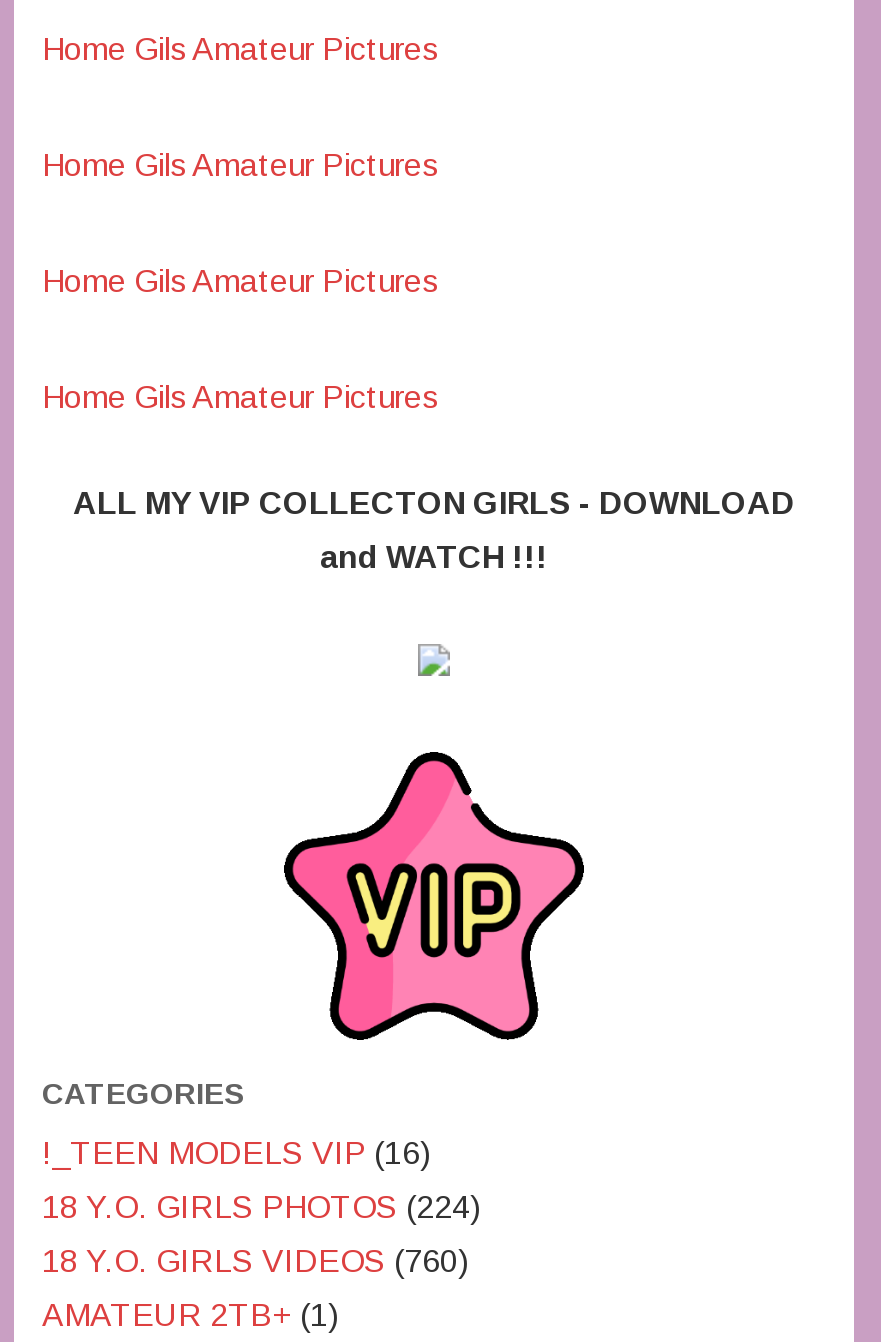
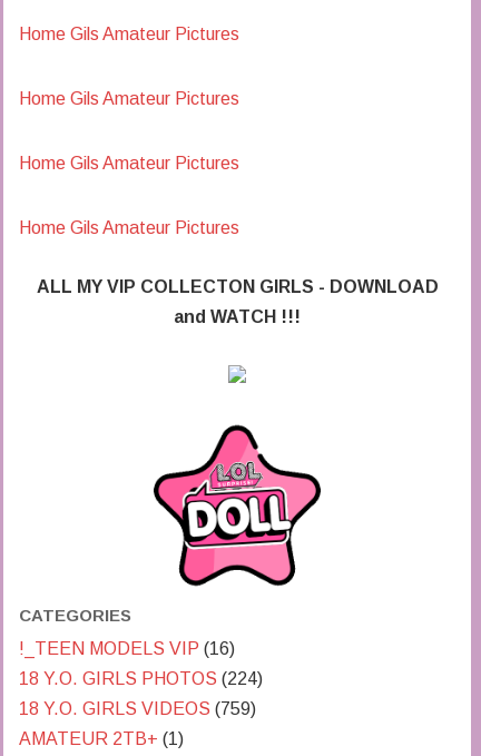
[334,818,532,974] [image] -> [181,461,292,550] [image]
[42,1245,468,1279] 18 Y.O. GIRLS VIDEOS (760) -> [19,700,256,718] 18 Y.O. GIRLS VIDEOS (759)

